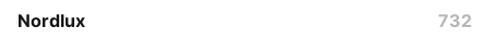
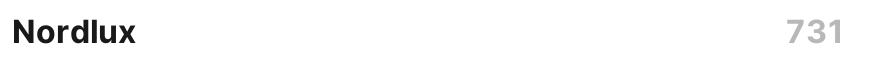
[438,9,472,31] 732 -> [786,10,844,50] 731

